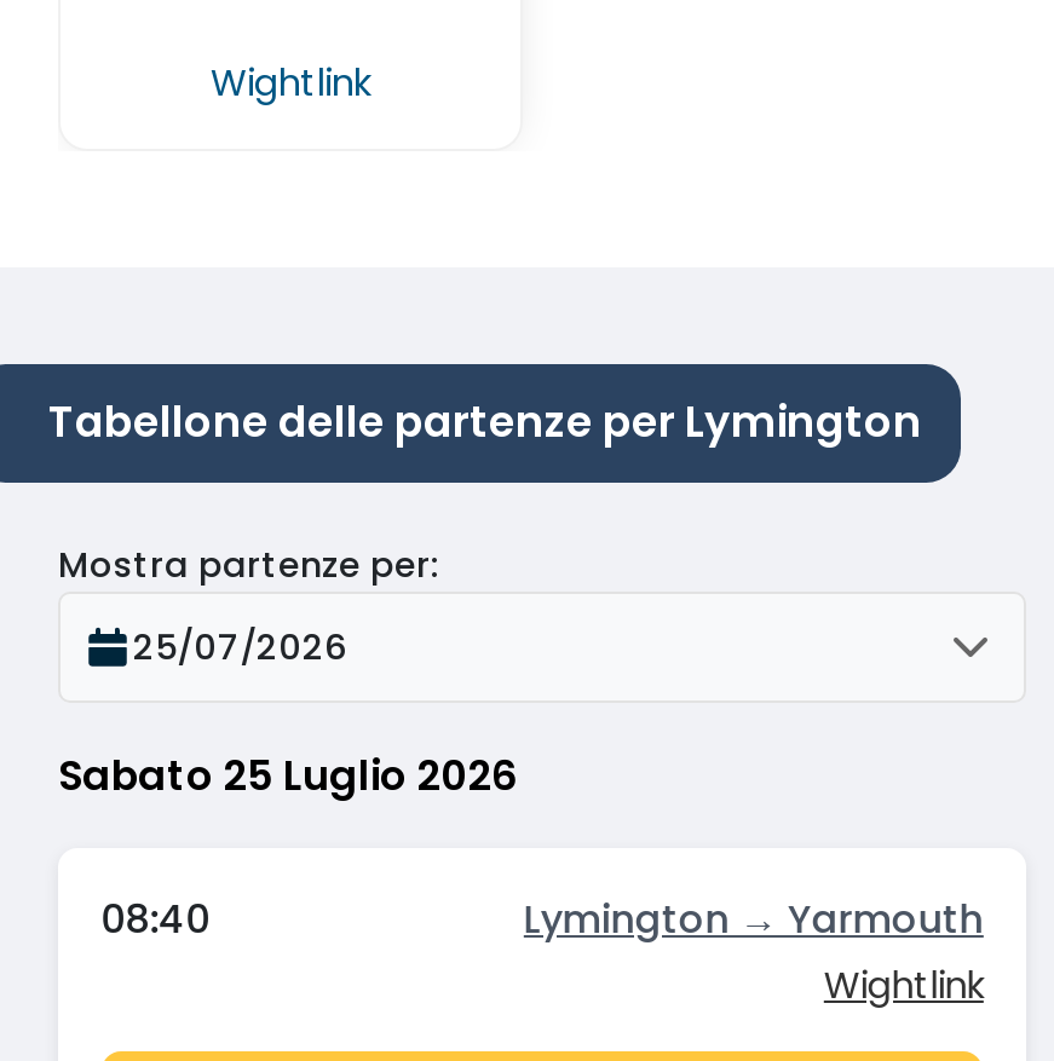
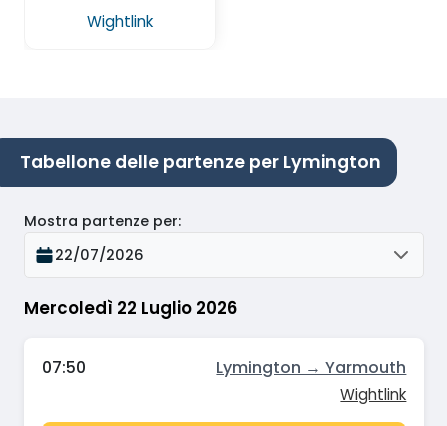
[133,624,349,672] 25/07/2026 -> [55,245,144,265] 22/07/2026
[58,747,516,805] Sabato 25 Luglio 2026 -> [24,296,237,320] Mercoledì 22 Luglio 2026
[101,891,210,947] 08:40 -> [42,356,86,379] 07:50

